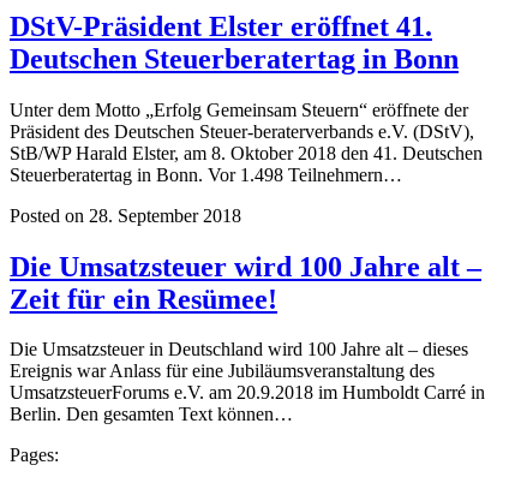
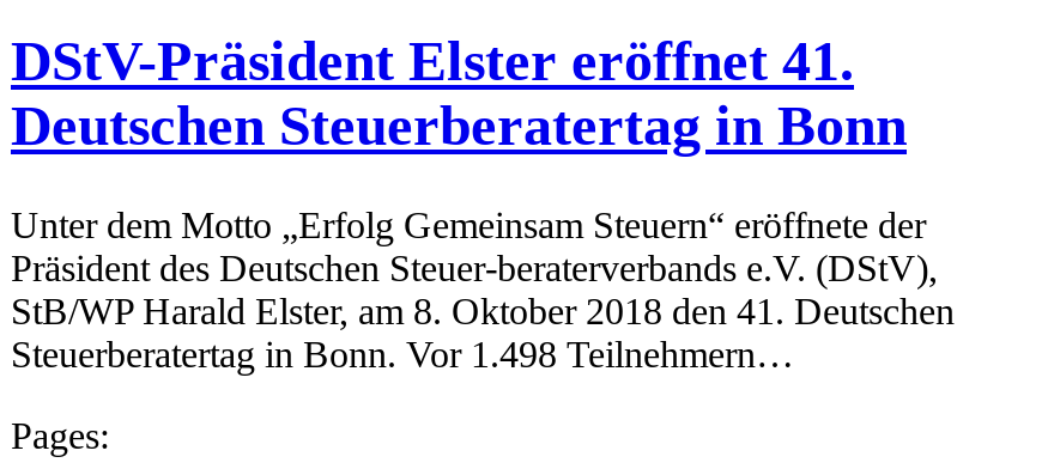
[10,205,485,425] Posted on 28. September 2018 | Die Umsatzsteuer wird 100 Jahre alt – | Zeit für ein Resümee! | Die Umsatzsteuer in Deutschland wird 100 Jahre alt – dieses | Ereignis war Anlass für eine Jubiläumsveranstaltung des | UmsatzsteuerForums e.V. am 20.9.2018 im Humboldt Carré in | Berlin. Den gesamten Text können… -> none

